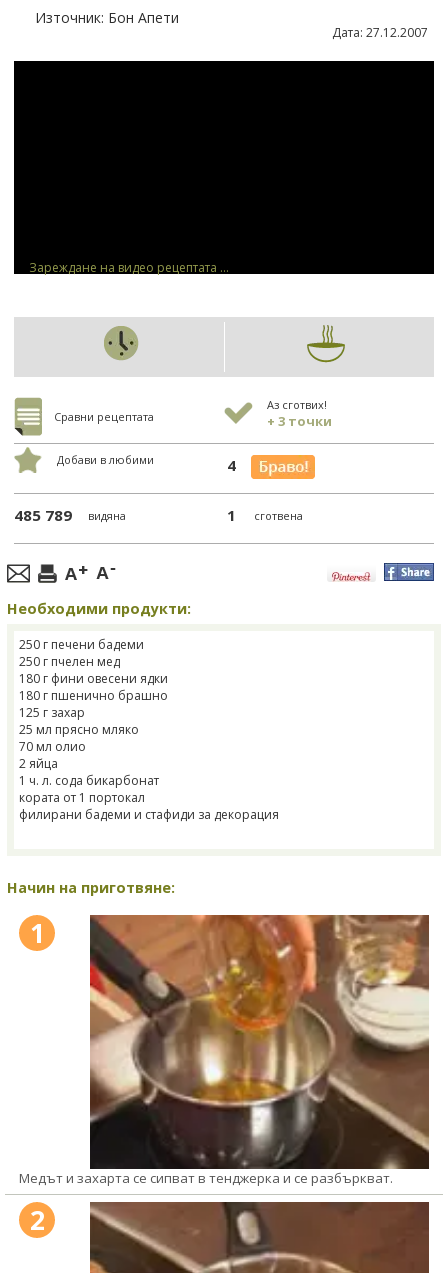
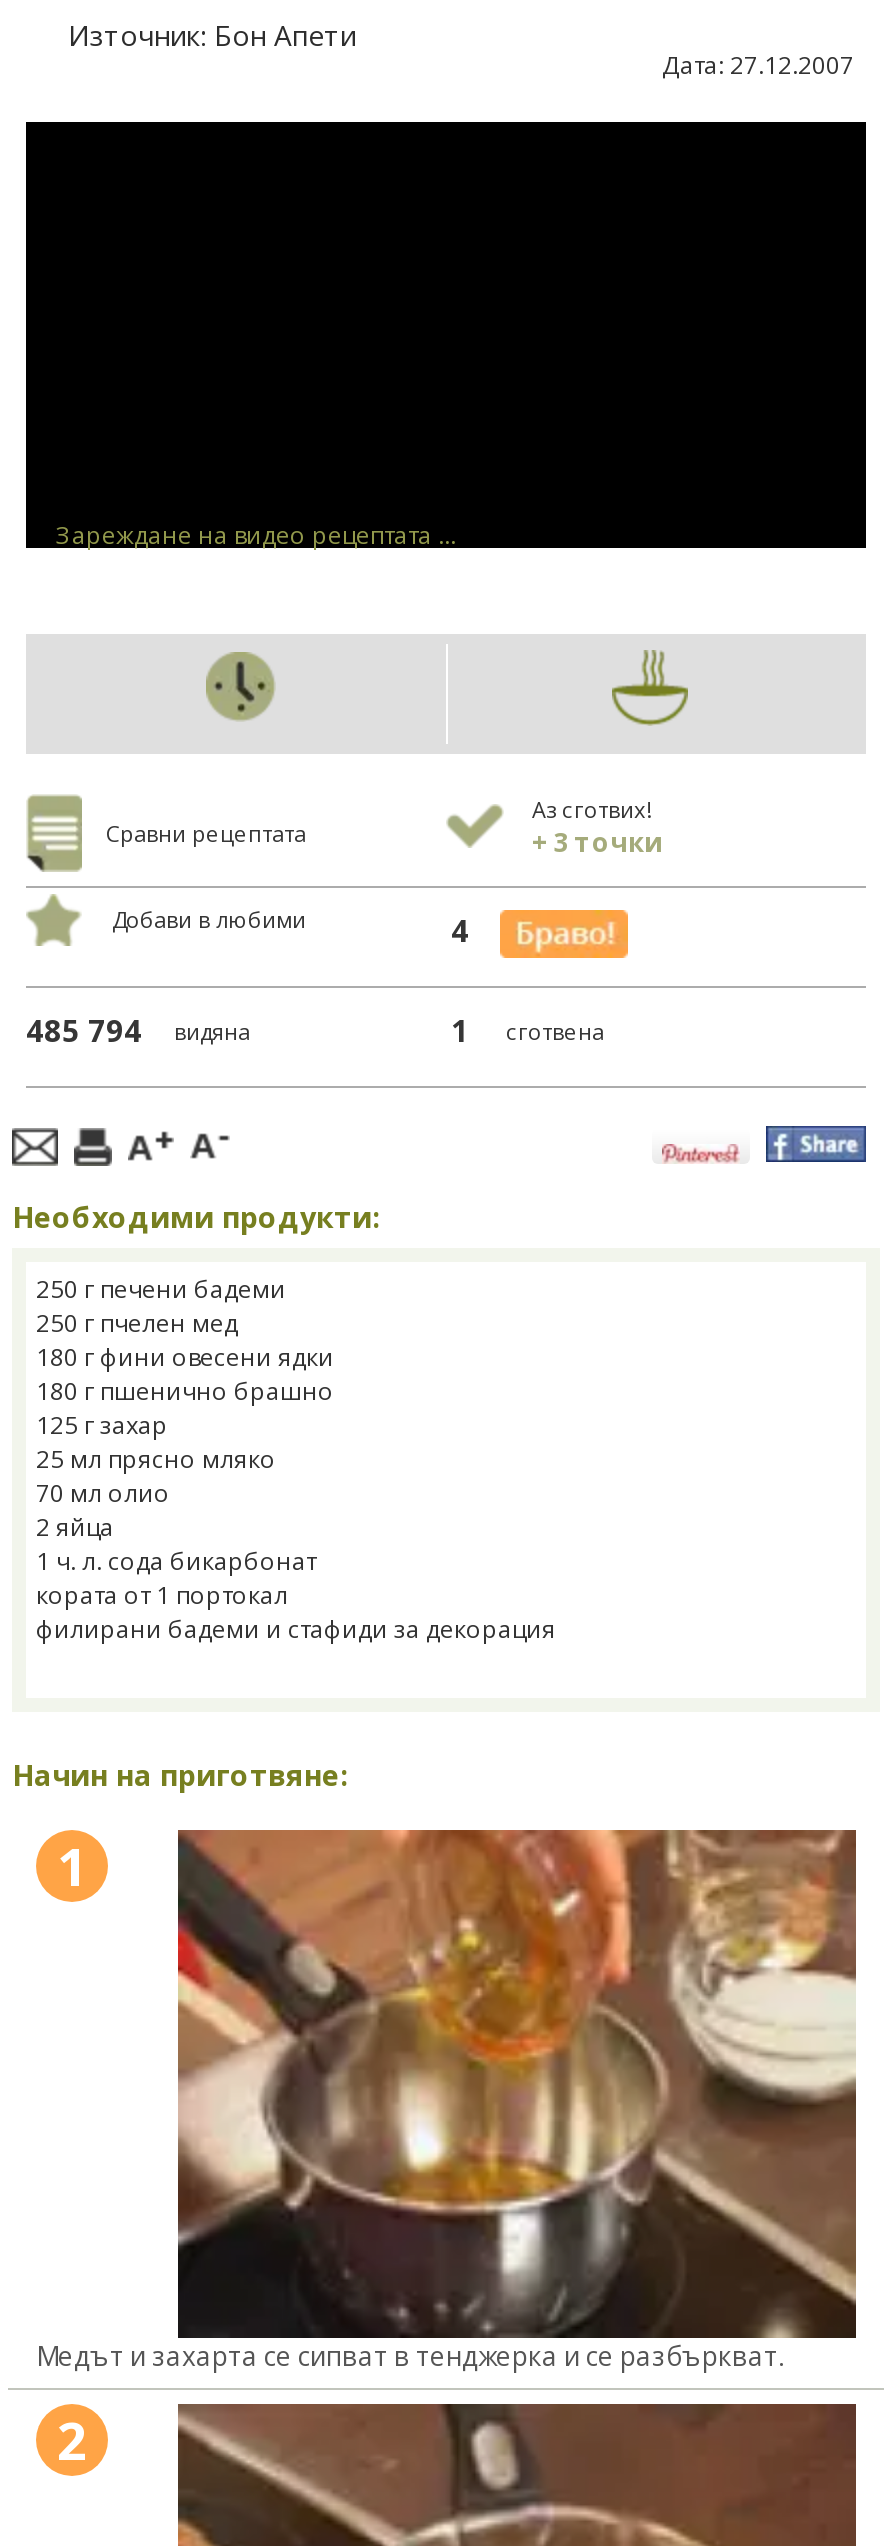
[14,505,126,525] 485 789 видяна -> [26,1010,250,1050] 485 794 видяна

